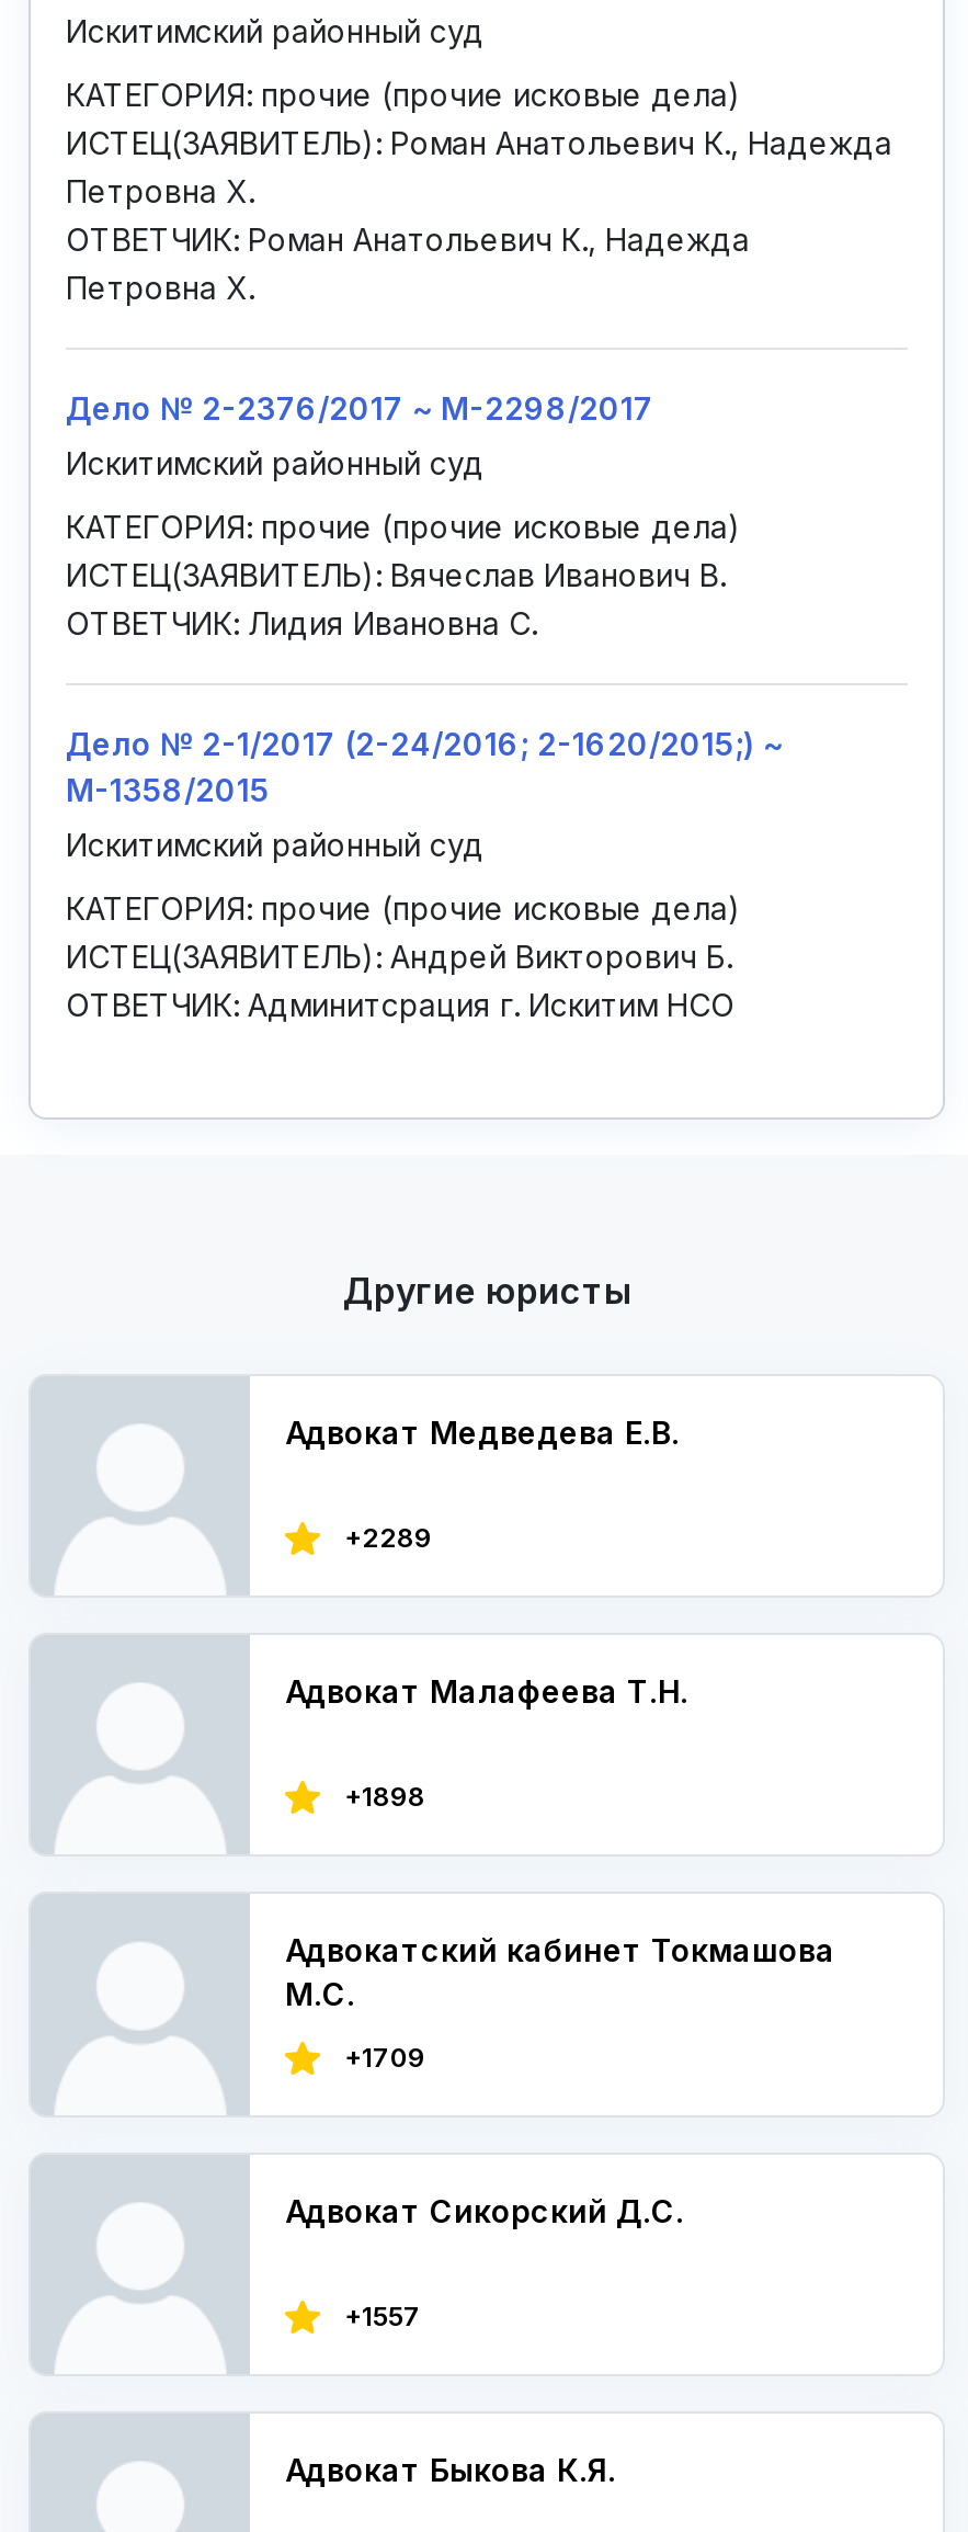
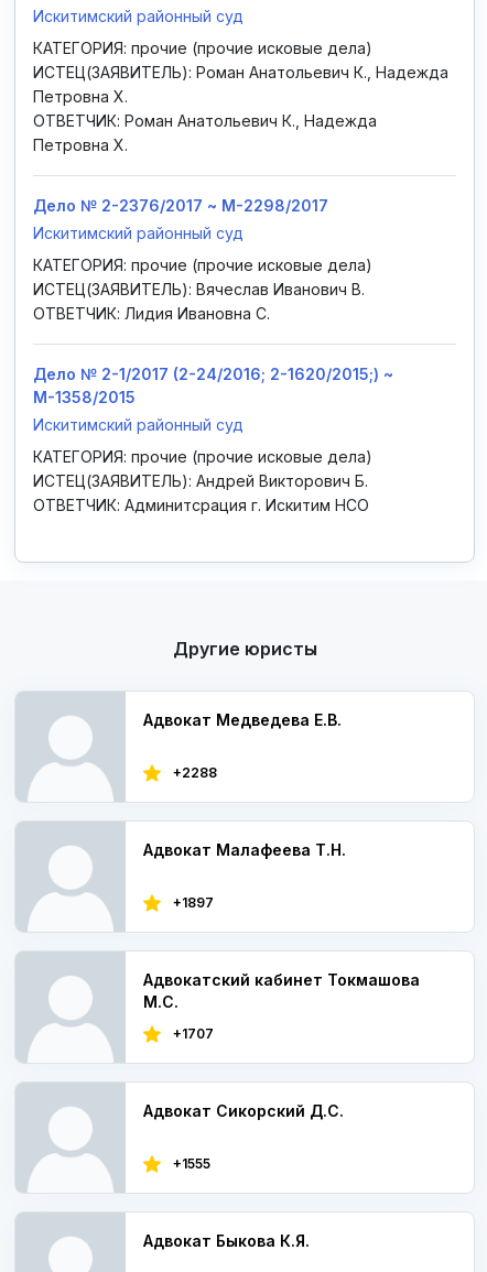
[338,1520,432,1553] +2289 -> [170,764,217,780] +2288
[338,1779,425,1812] +1898 -> [170,894,214,910] +1897
[338,2040,425,2073] +1709 -> [170,1025,214,1041] +1707
[338,2298,421,2331] +1557 -> [170,1155,210,1171] +1555

